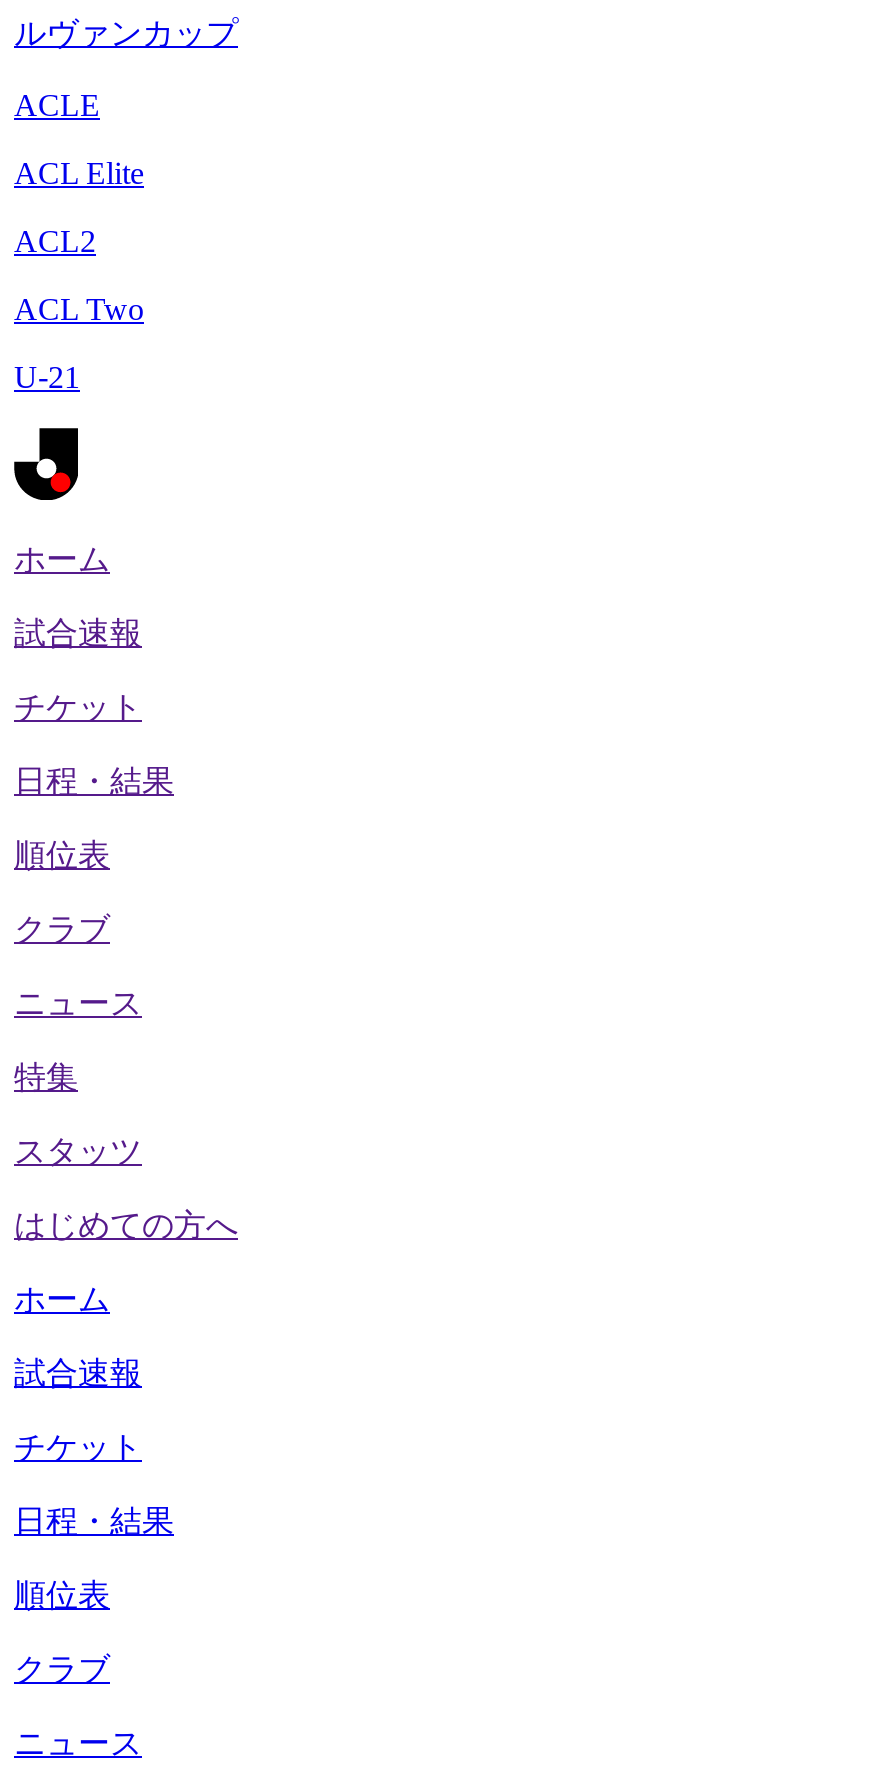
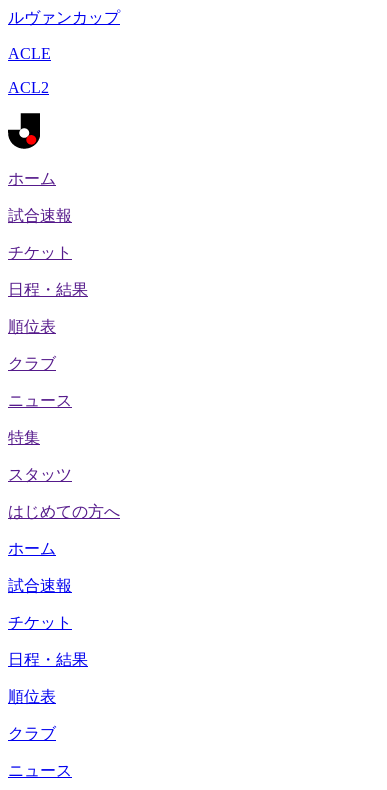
[14,156,144,190] ACL Elite -> none
[14,292,144,394] ACL Two | U-21 -> none

